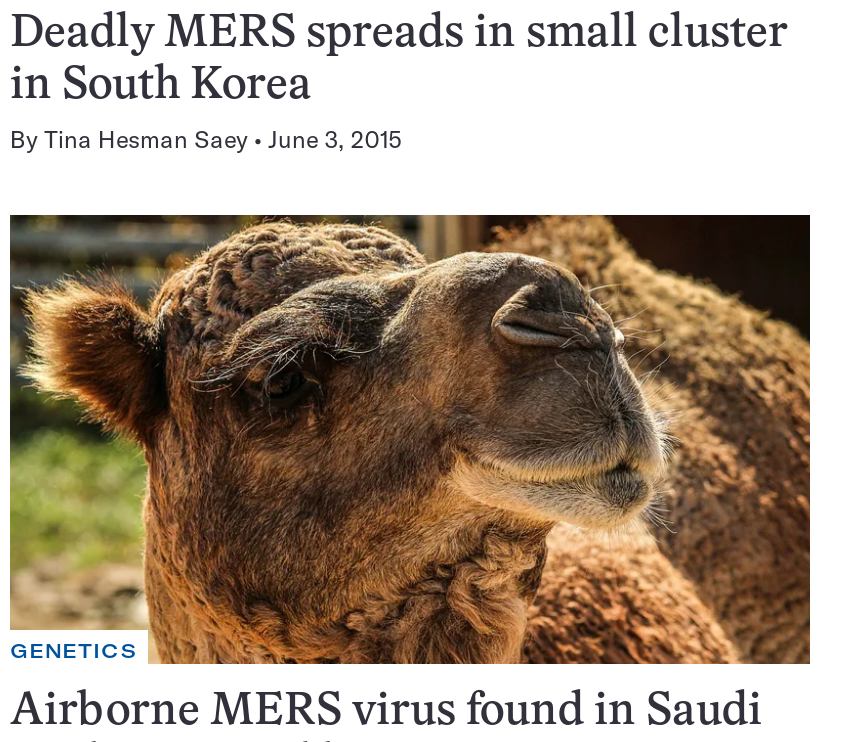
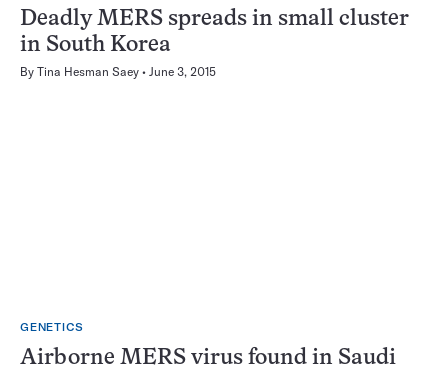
[8,212,812,666] [image] -> none

